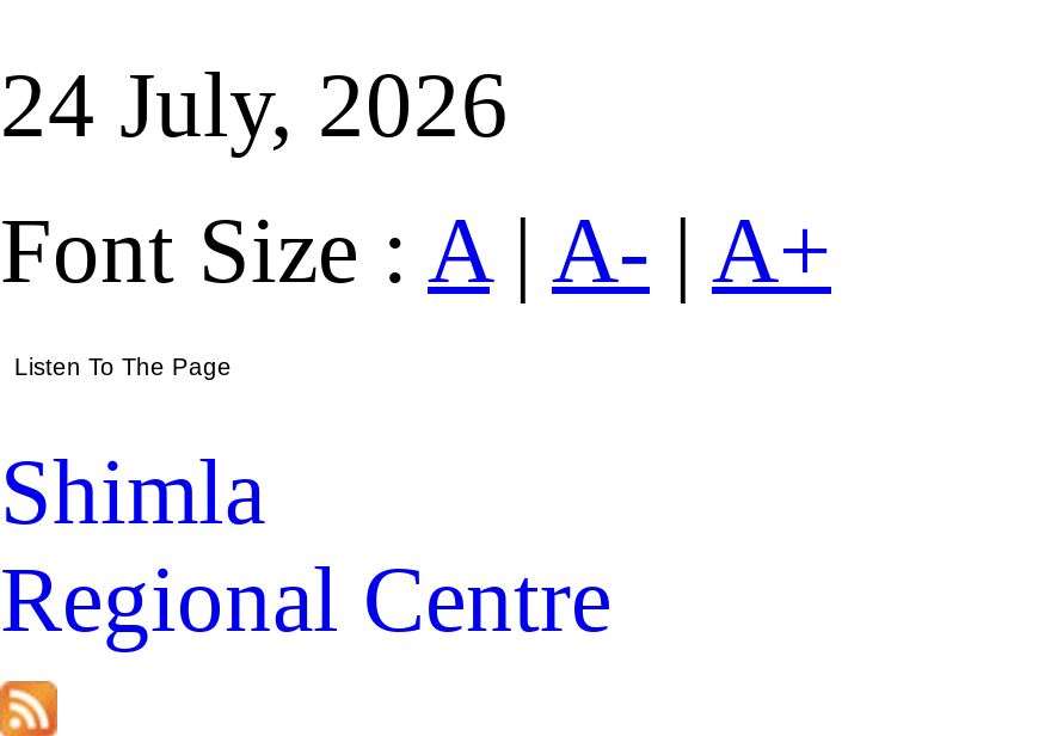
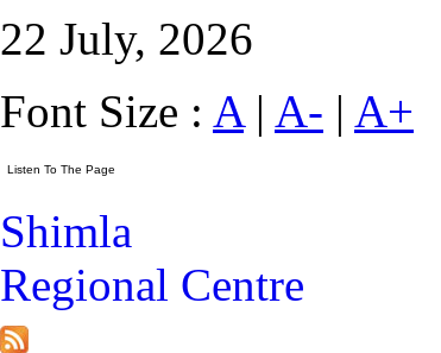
[0,53,509,155] 24 July, 2026 -> [0,13,253,64] 22 July, 2026

